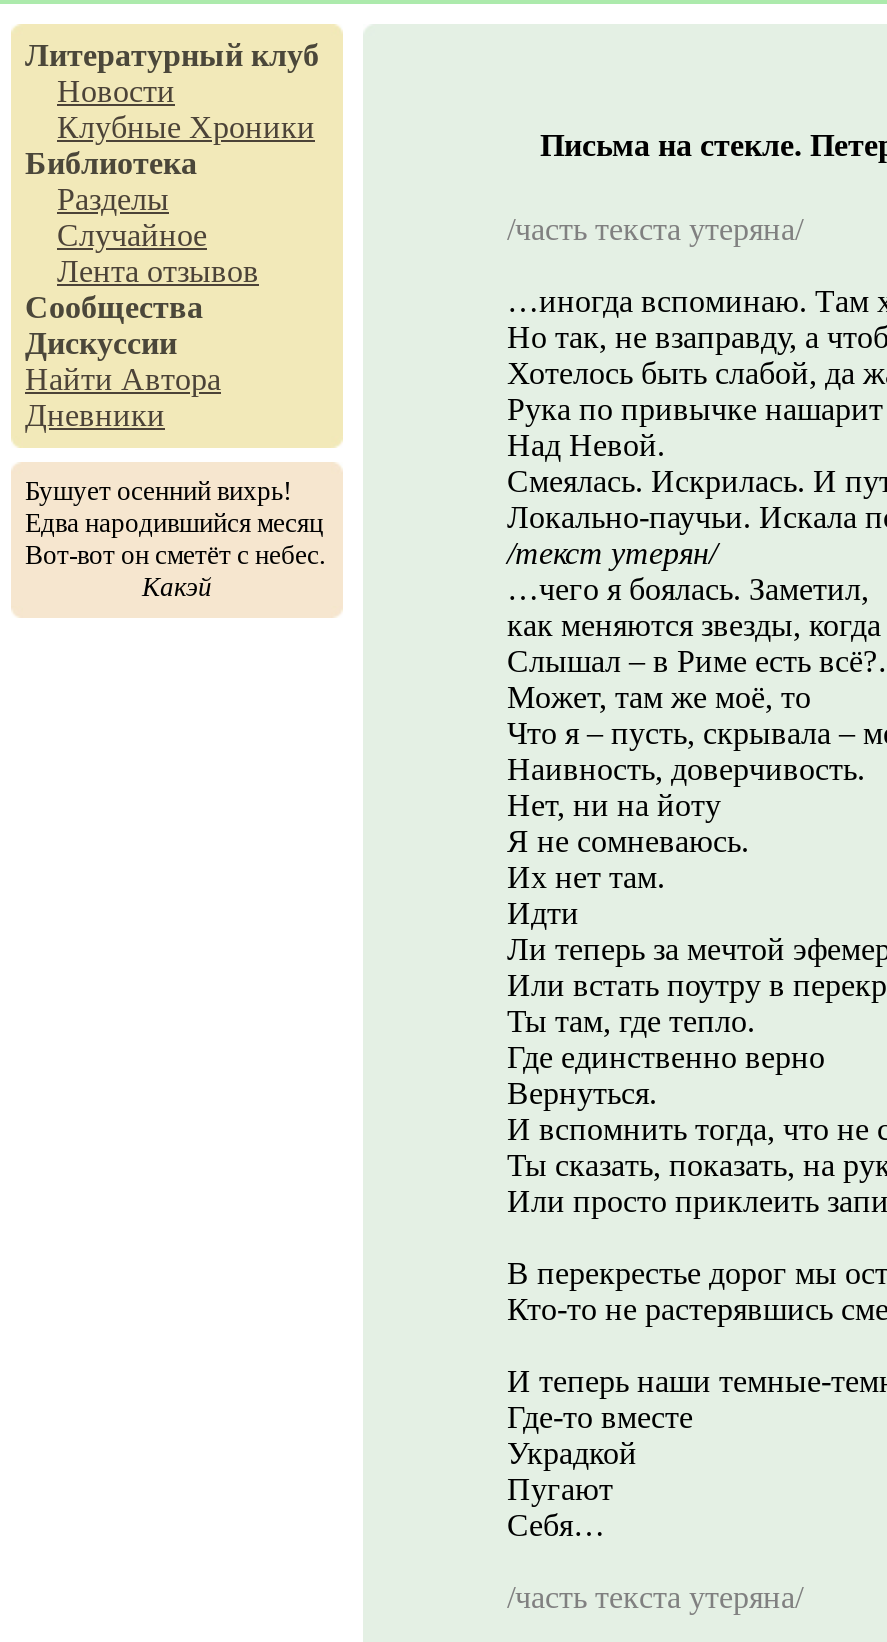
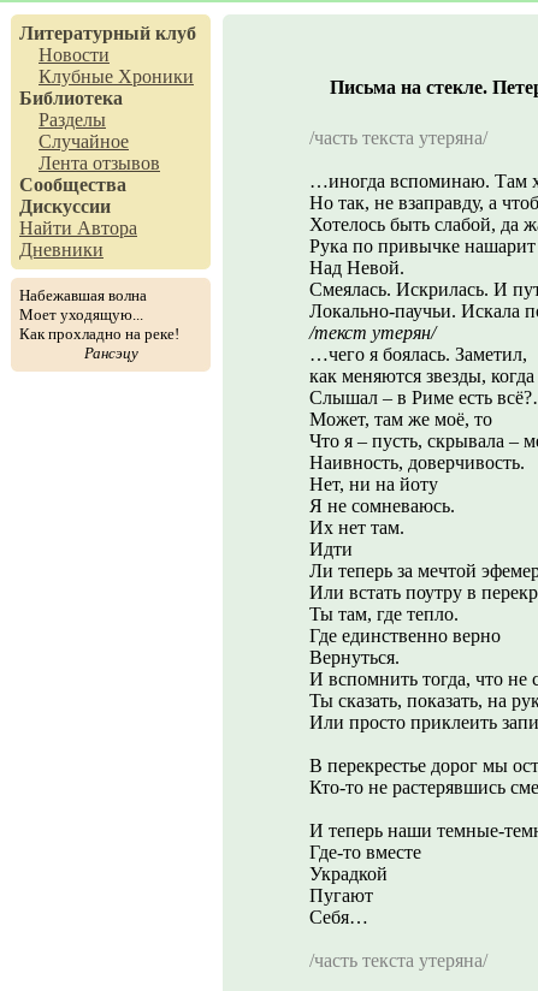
[25,476,325,602] Бушует осенний вихрь! | Едва народившийся месяц | Вот-вот он сметёт с небес. | Какэй -> [19,286,179,362] Набежавшая волна | Моет уходящую... | Как прохладно на реке! | Рансэцу

